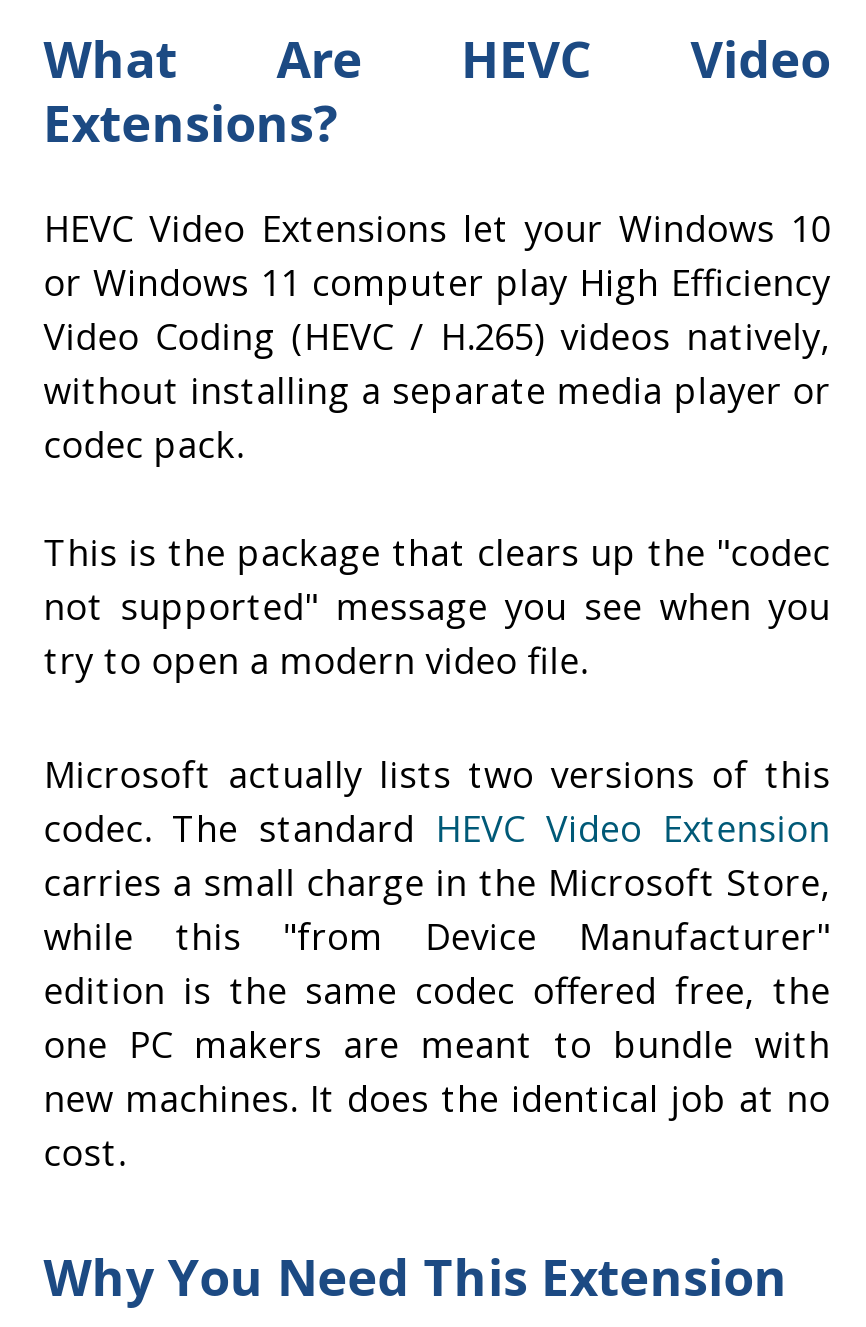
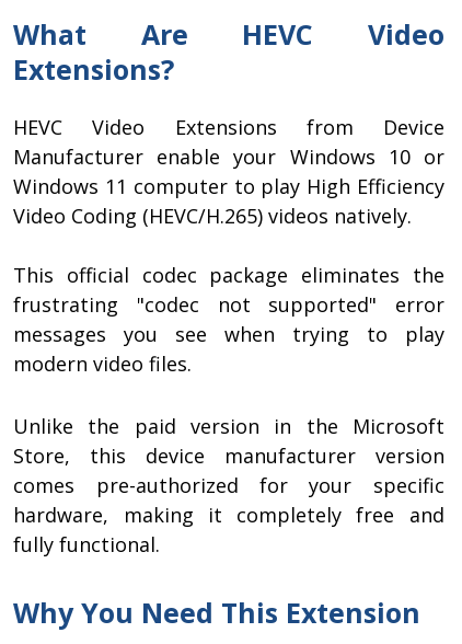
[43,204,831,468] HEVC Video Extensions let your Windows 10 | or Windows 11 computer play High Efficiency | Video Coding (HEVC / H.265) videos natively, | without installing a separate media player or | codec pack. -> [13,114,444,229] HEVC Video Extensions from Device | Manufacturer enable your Windows 10 or | Windows 11 computer to play High Efficiency | Video Coding (HEVC/H.265) videos natively.
[43,528,831,684] This is the package that clears up the "codec | not supported" message you see when you | try to open a modern video file. -> [13,262,444,377] This official codec package eliminates the | frustrating "codec not supported" error | messages you see when trying to play | modern video files.
[43,750,831,1176] Microsoft actually lists two versions of this | codec. The standard HEVC Video Extension | carries a small charge in the Microsoft Store, | while this "from Device Manufacturer" | edition is the same codec offered free, the | one PC makers are meant to bundle with | new machines. It does the identical job at no | cost. -> [13,413,444,557] Unlike the paid version in the Microsoft | Store, this device manufacturer version | comes pre-authorized for your specific | hardware, making it completely free and | fully functional.

